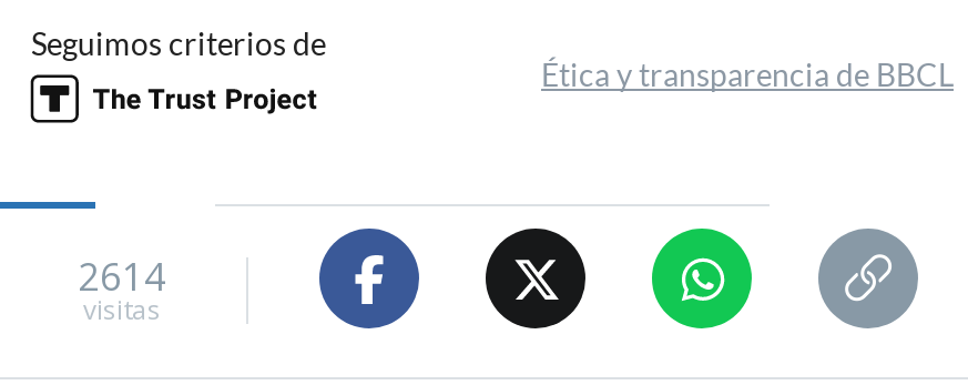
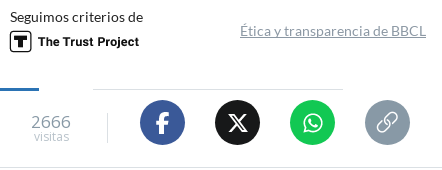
[78,251,166,302] 2614 -> [31,110,71,133] 2666

